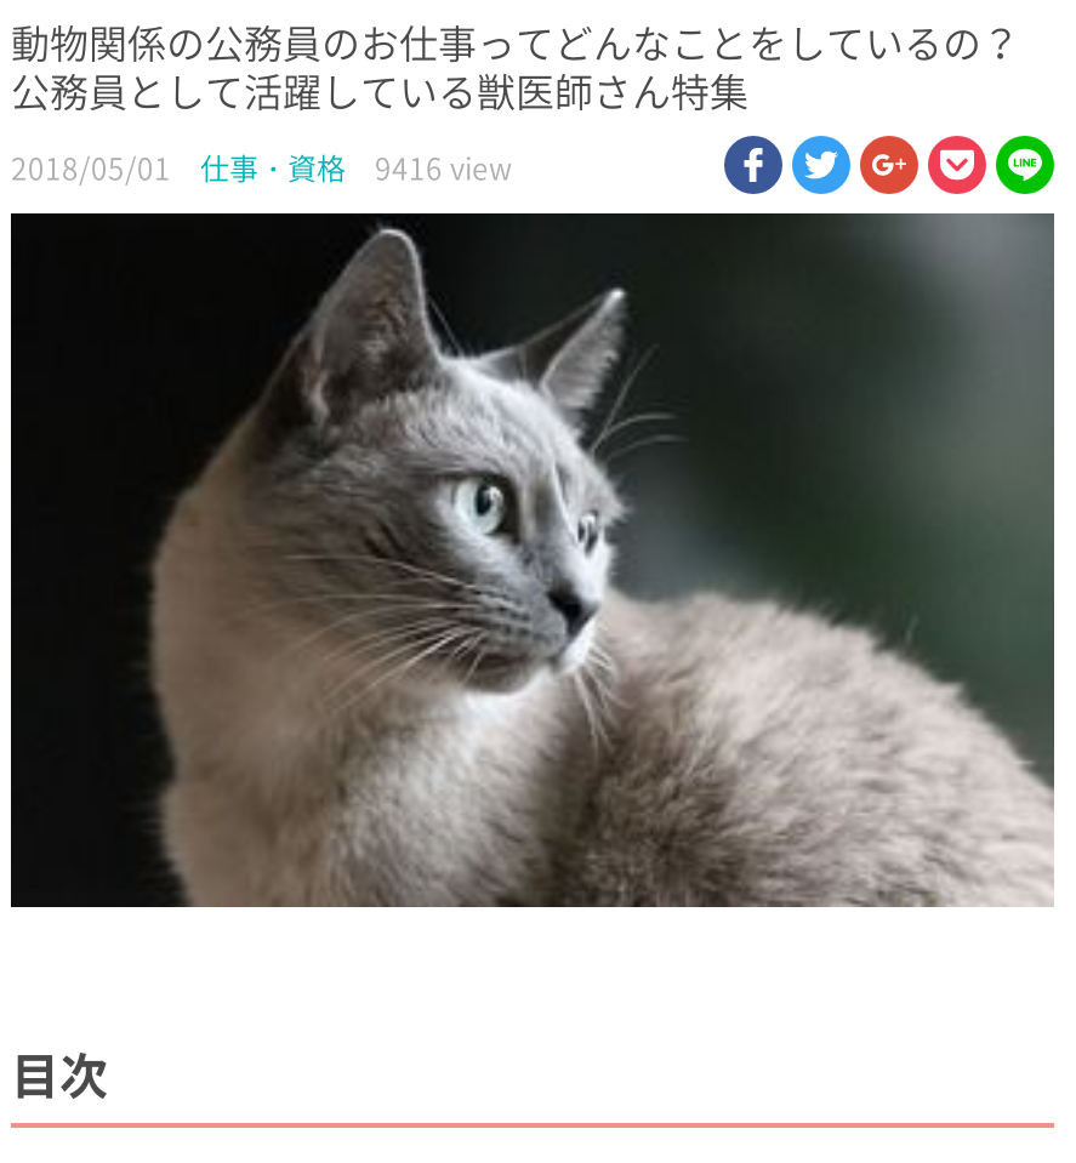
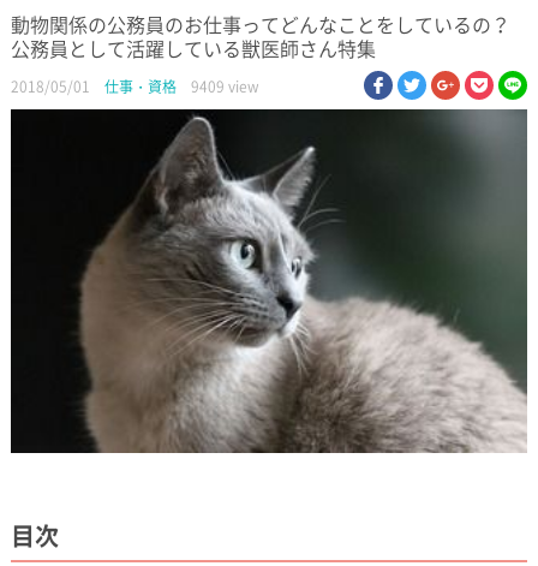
[11,146,511,189] 2018/05/01 仕事・資格 9416 view -> [11,76,258,97] 2018/05/01 仕事・資格 9409 view

